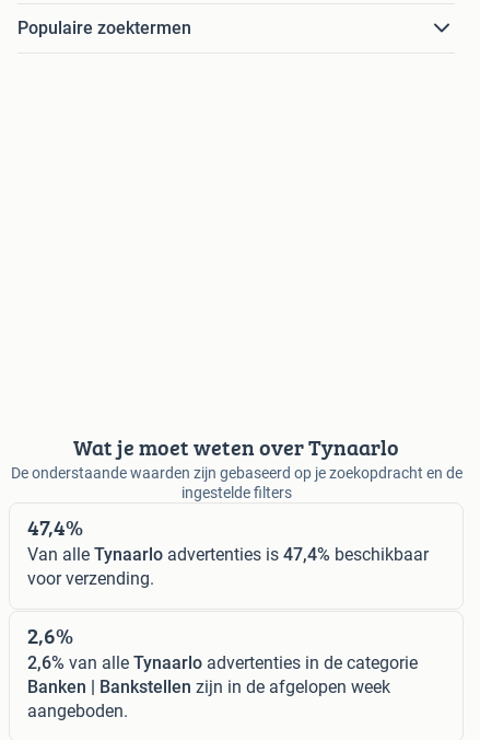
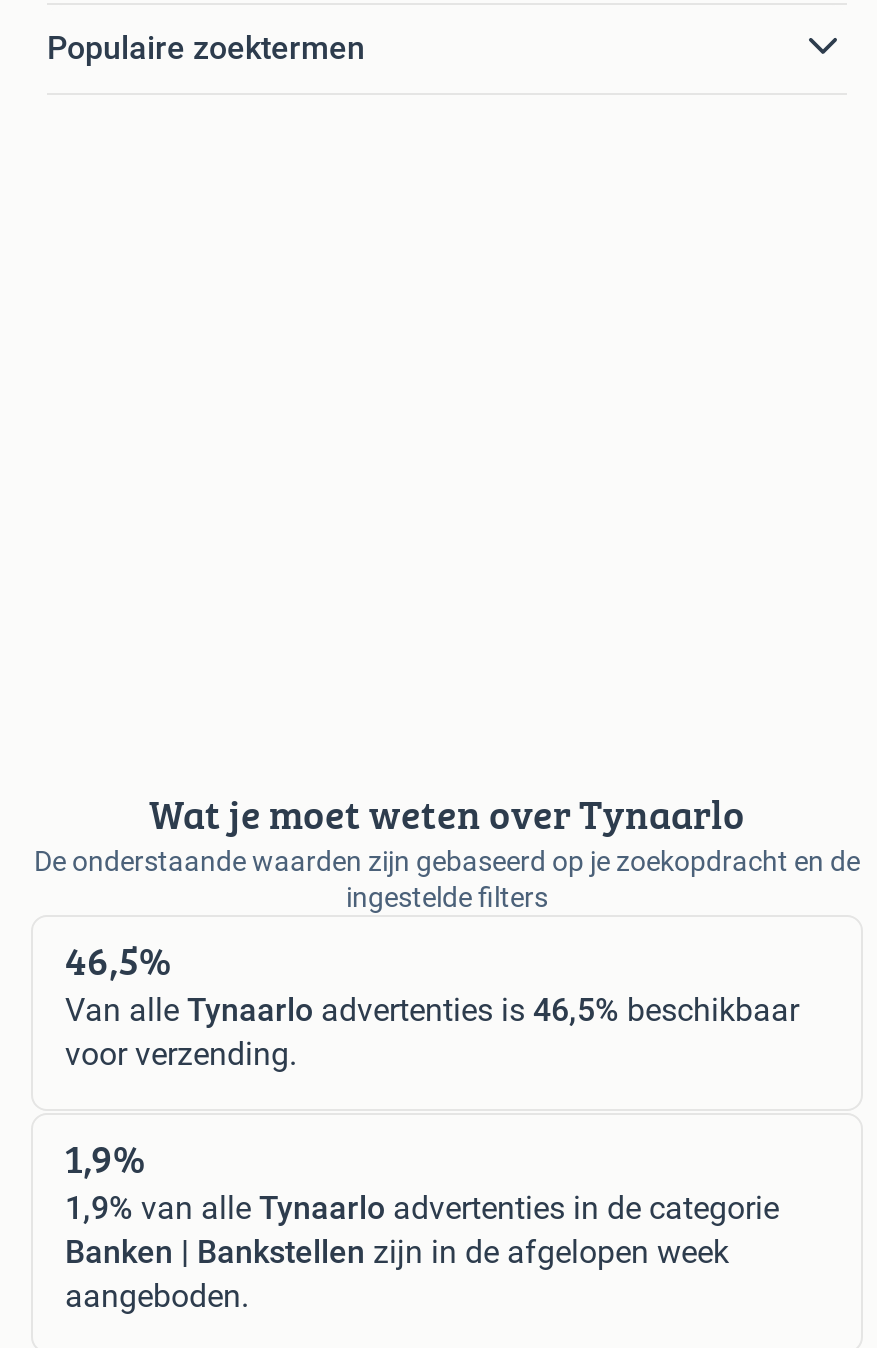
[27,512,83,544] 47,4% -> [65,931,171,989] 46,5%
[27,545,429,565] Van alle Tynaarlo advertenties is 47,4% beschikbaar -> [65,991,799,1029] Van alle Tynaarlo advertenties is 46,5% beschikbaar
[27,620,73,652] 2,6% -> [65,1129,145,1187] 1,9%
[27,653,418,674] 2,6% van alle Tynaarlo advertenties in de categorie -> [65,1189,779,1227] 1,9% van alle Tynaarlo advertenties in de categorie

